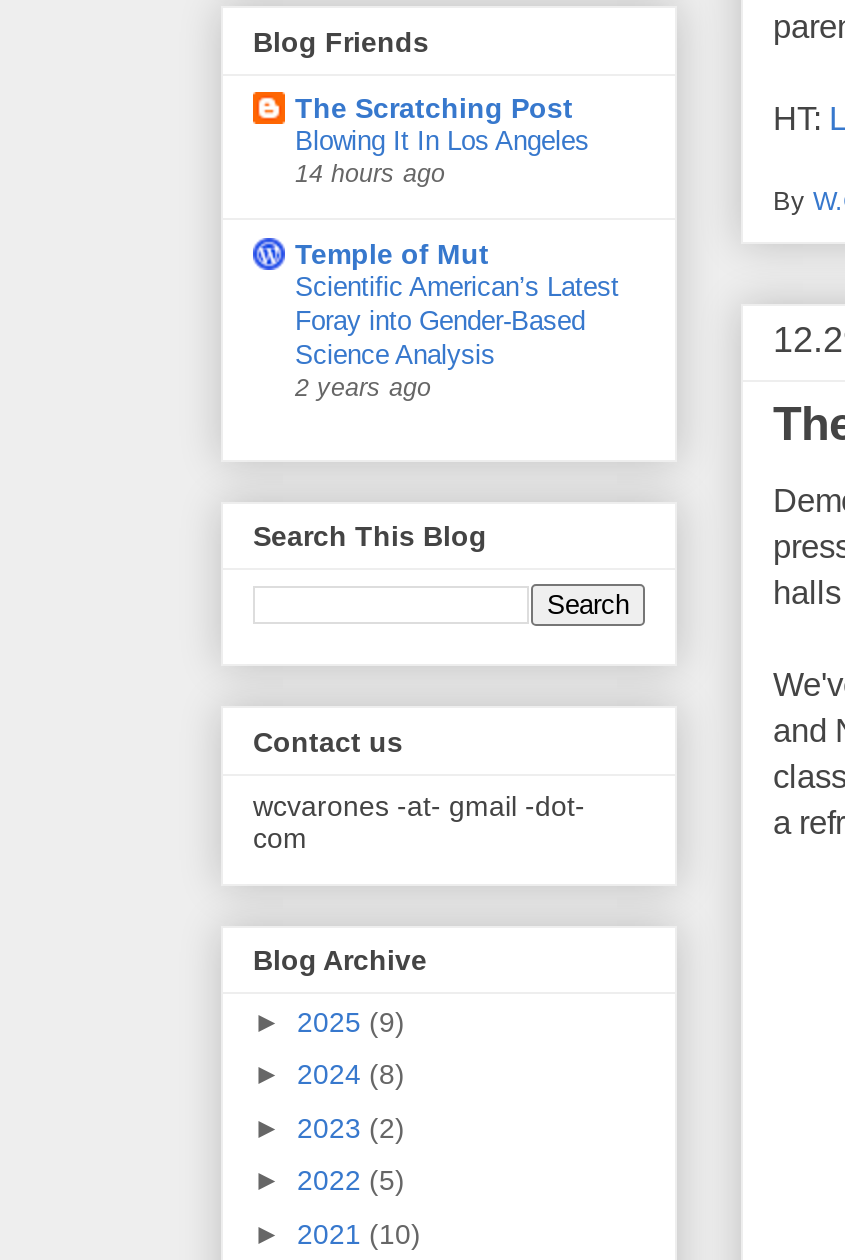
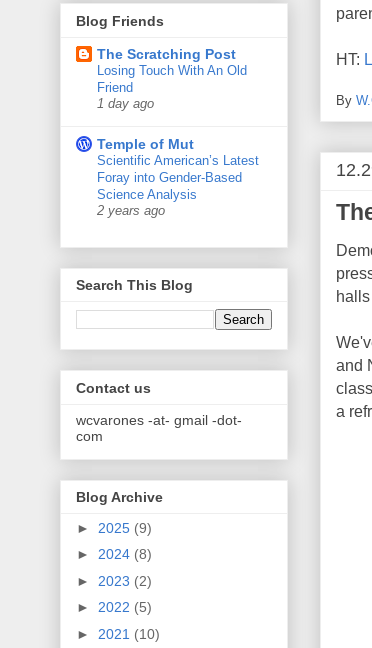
[295,126,589,188] Blowing It In Los Angeles | 14 hours ago -> [97,63,247,111] Losing Touch With An Old | Friend | 1 day ago

